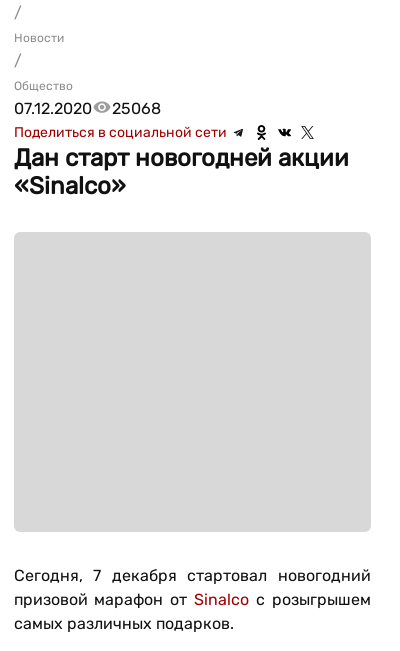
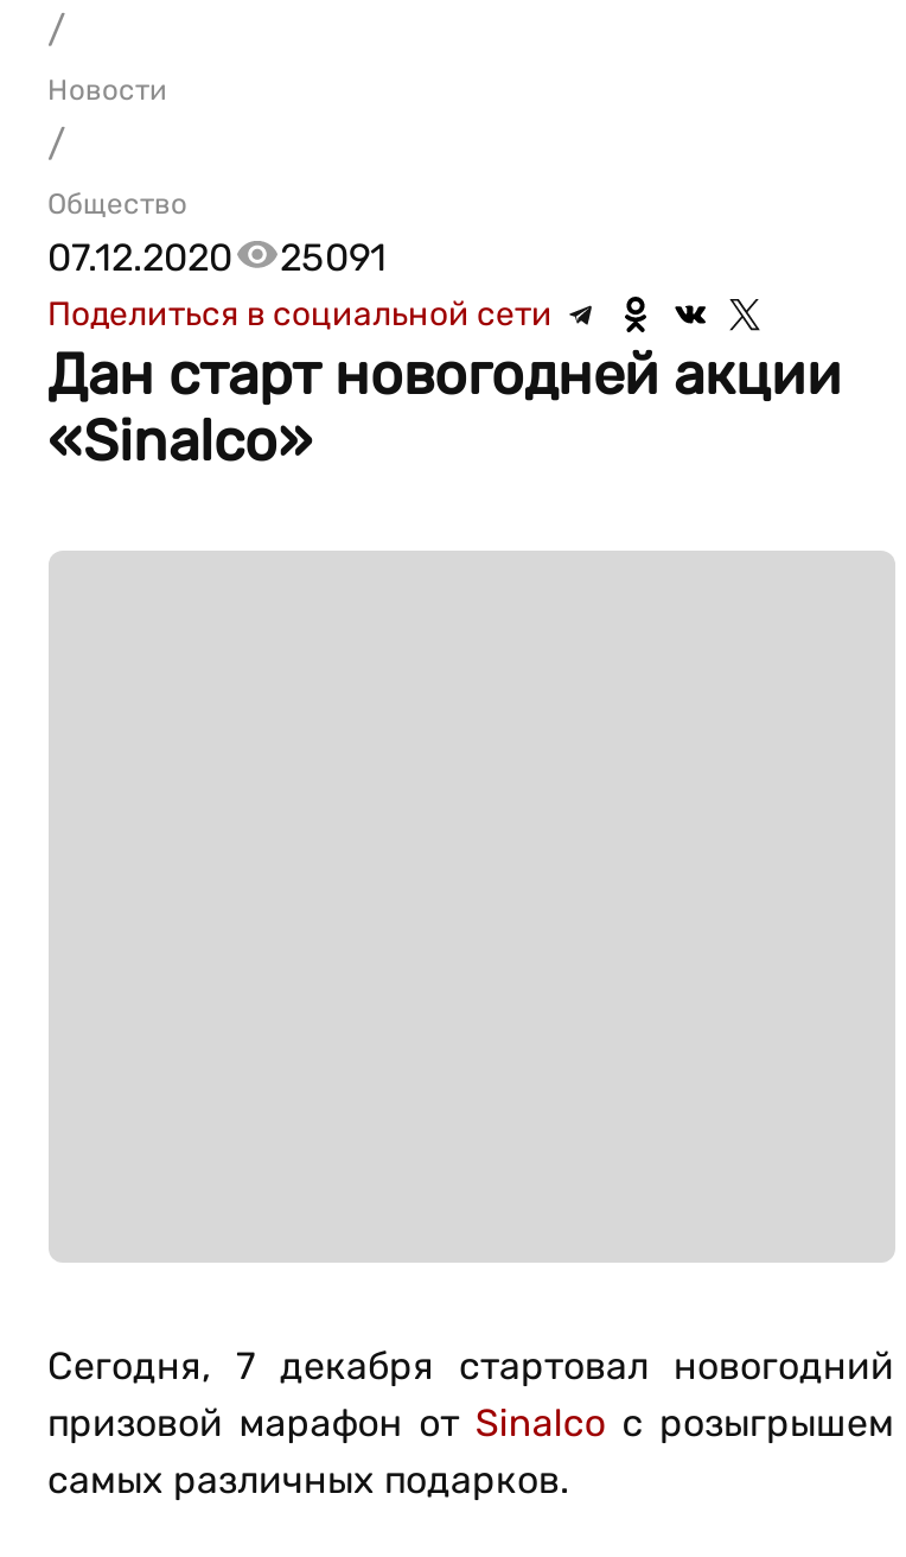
[13,99,160,118] 07.12.2020 25068 -> [47,235,387,280] 07.12.2020 25091

